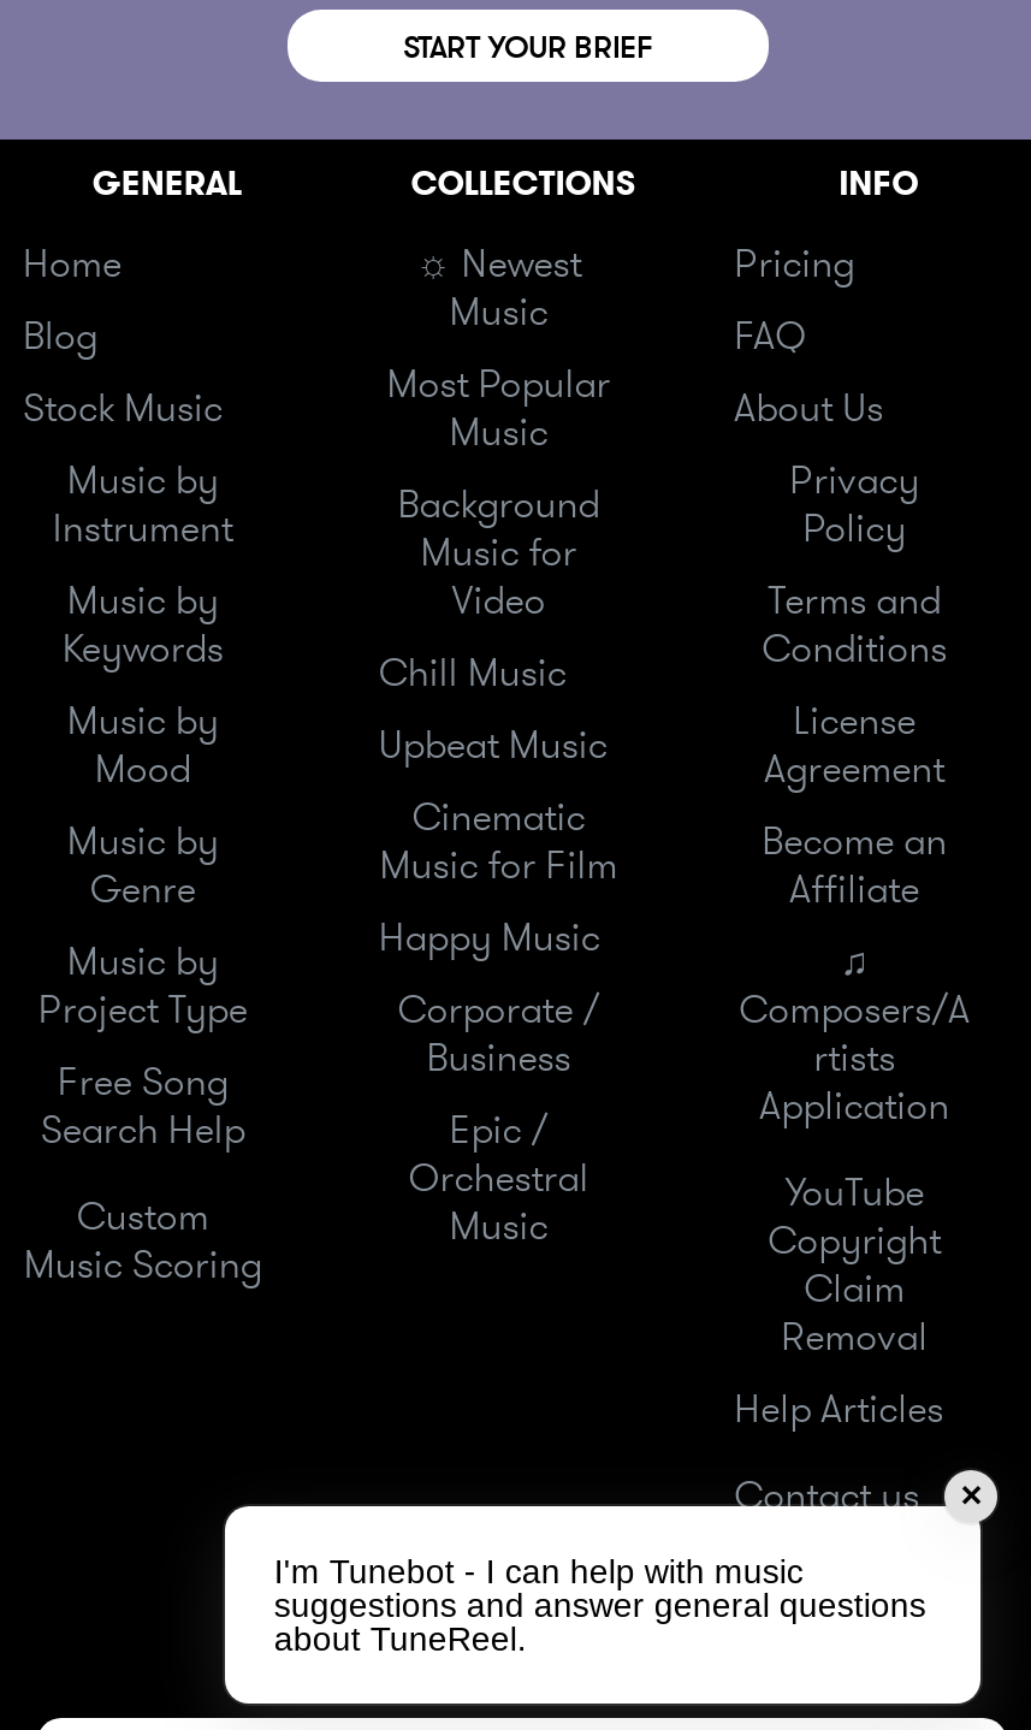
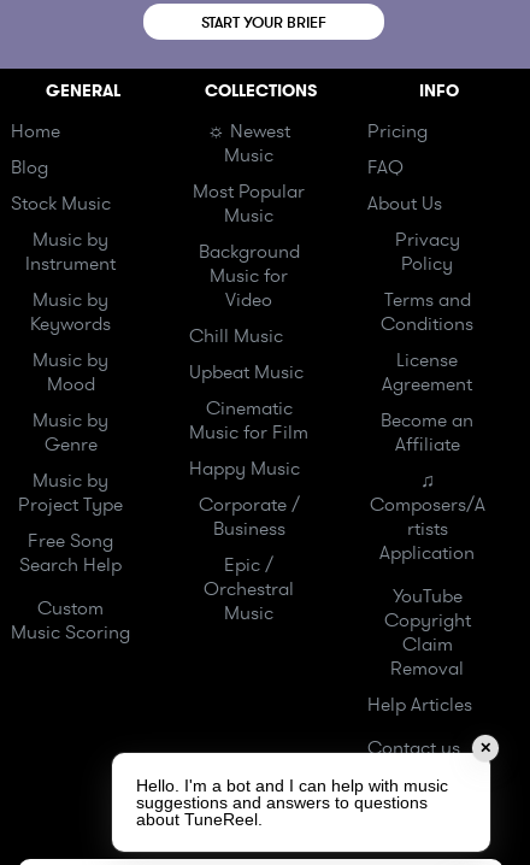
[274,1552,926,1624] I'm Tunebot - I can help with music | suggestions and answer general questions -> [137,776,449,812] Hello. I'm a bot and I can help with music | suggestions and answers to questions

